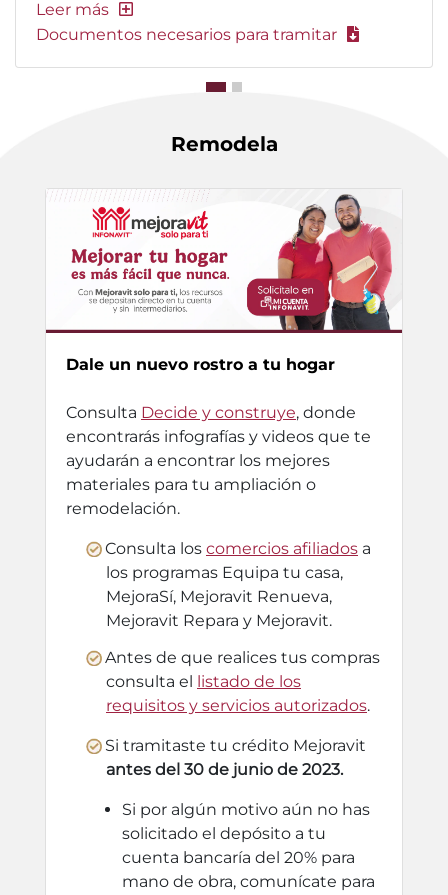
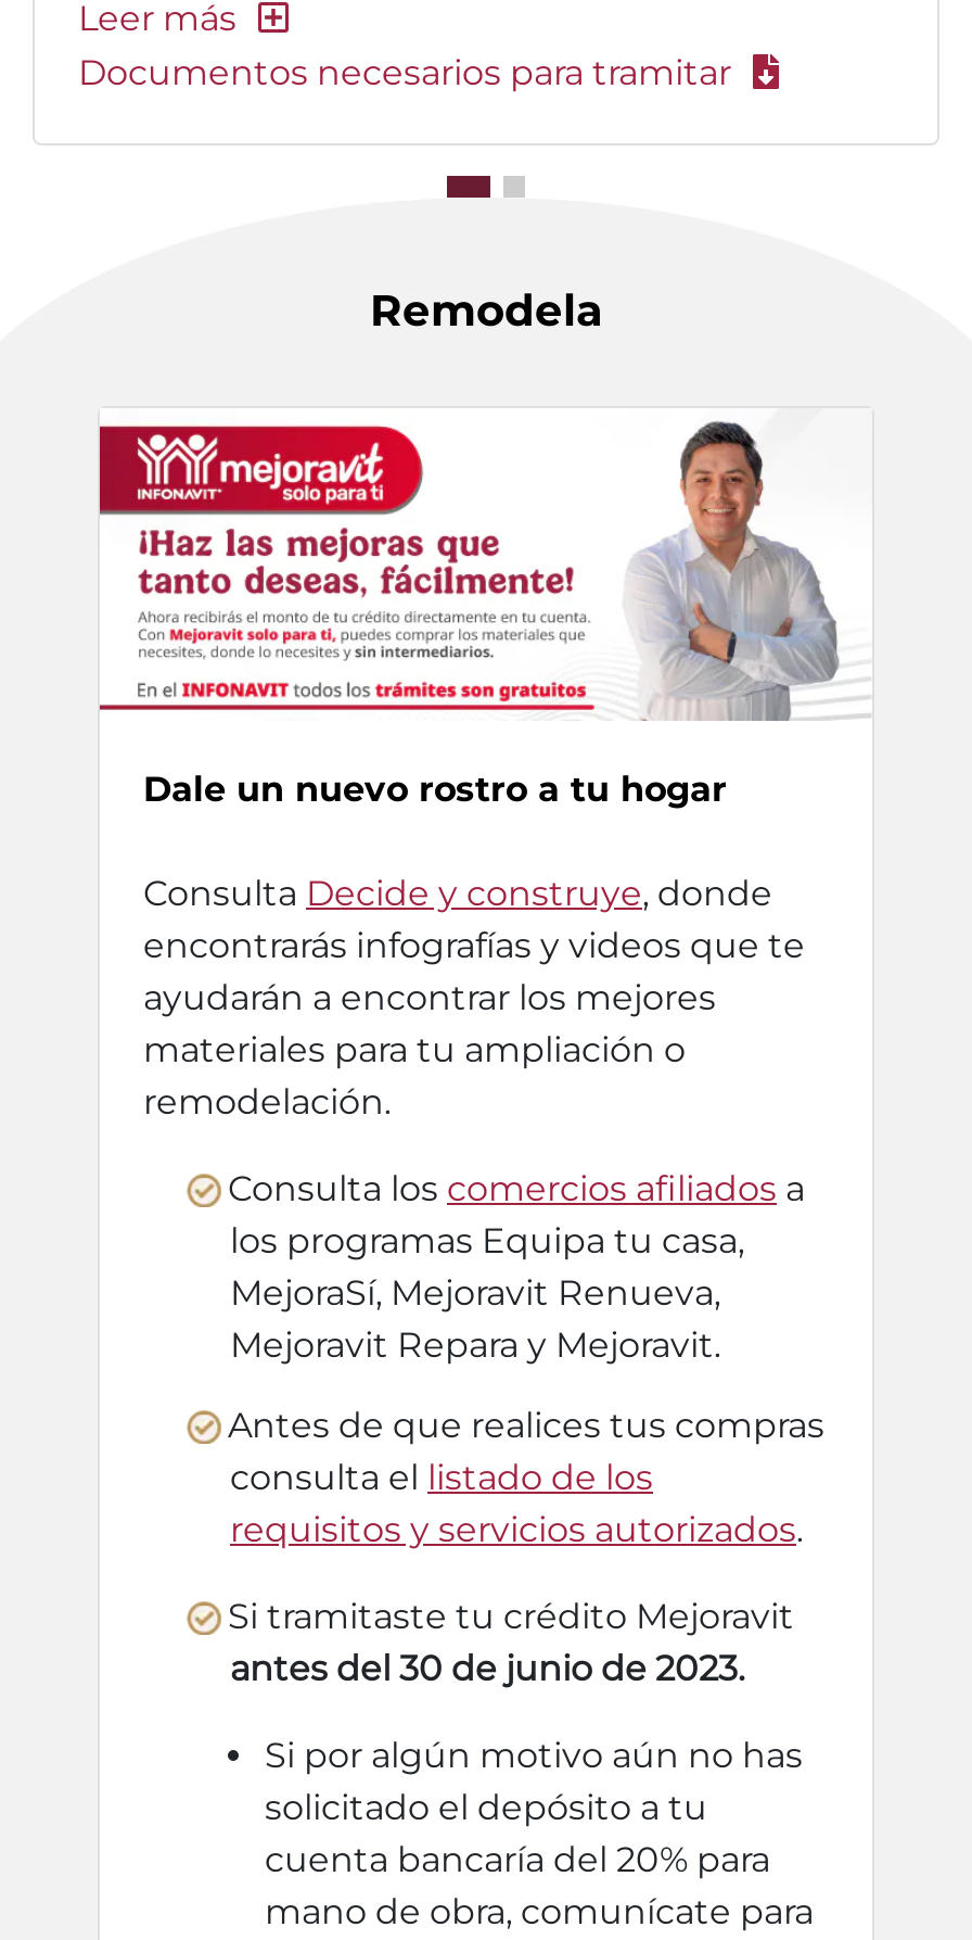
[45,193,403,334] [image] -> [98,419,872,721] [image]

